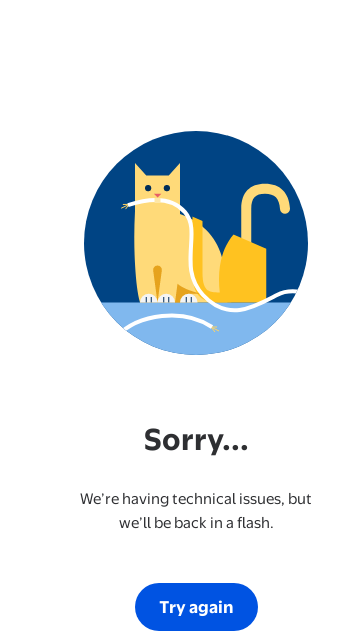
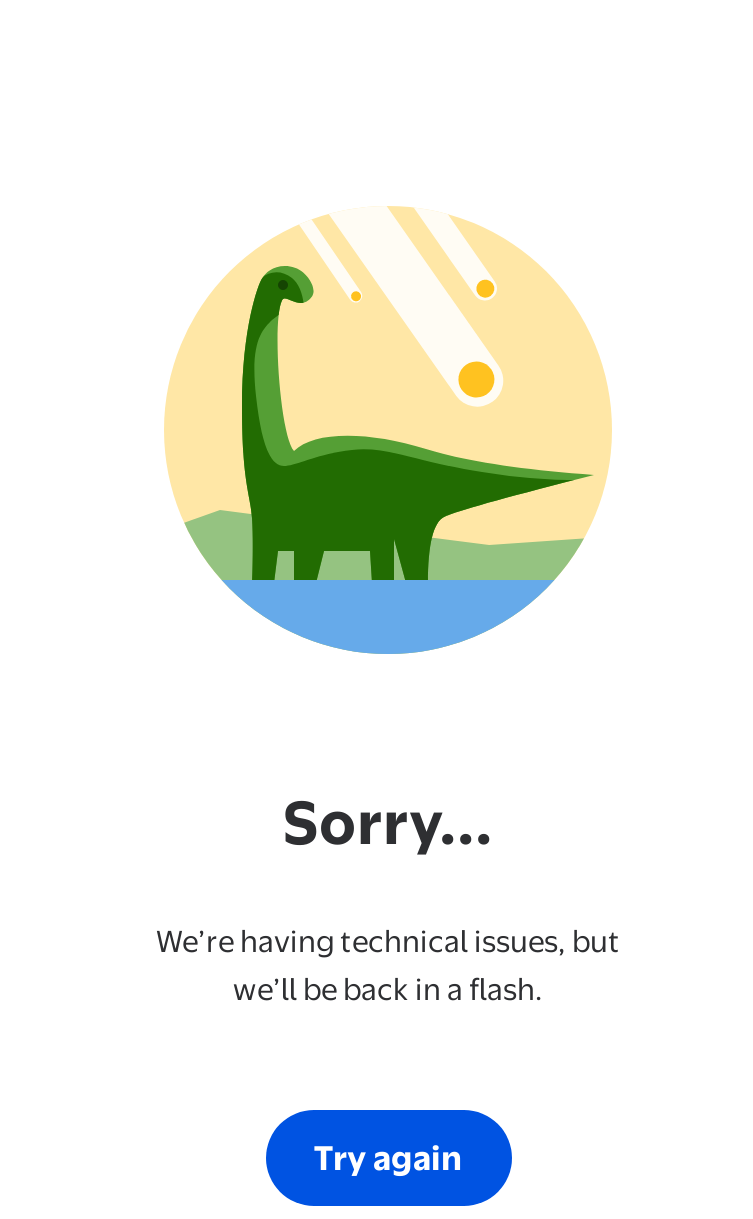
[83,130,309,333] [image] -> [164,206,612,608] [image]

